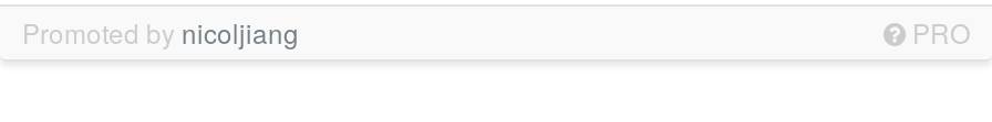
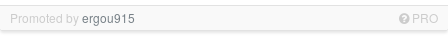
[22,13,299,51] Promoted by nicoljiang -> [10,9,135,26] Promoted by ergou915

